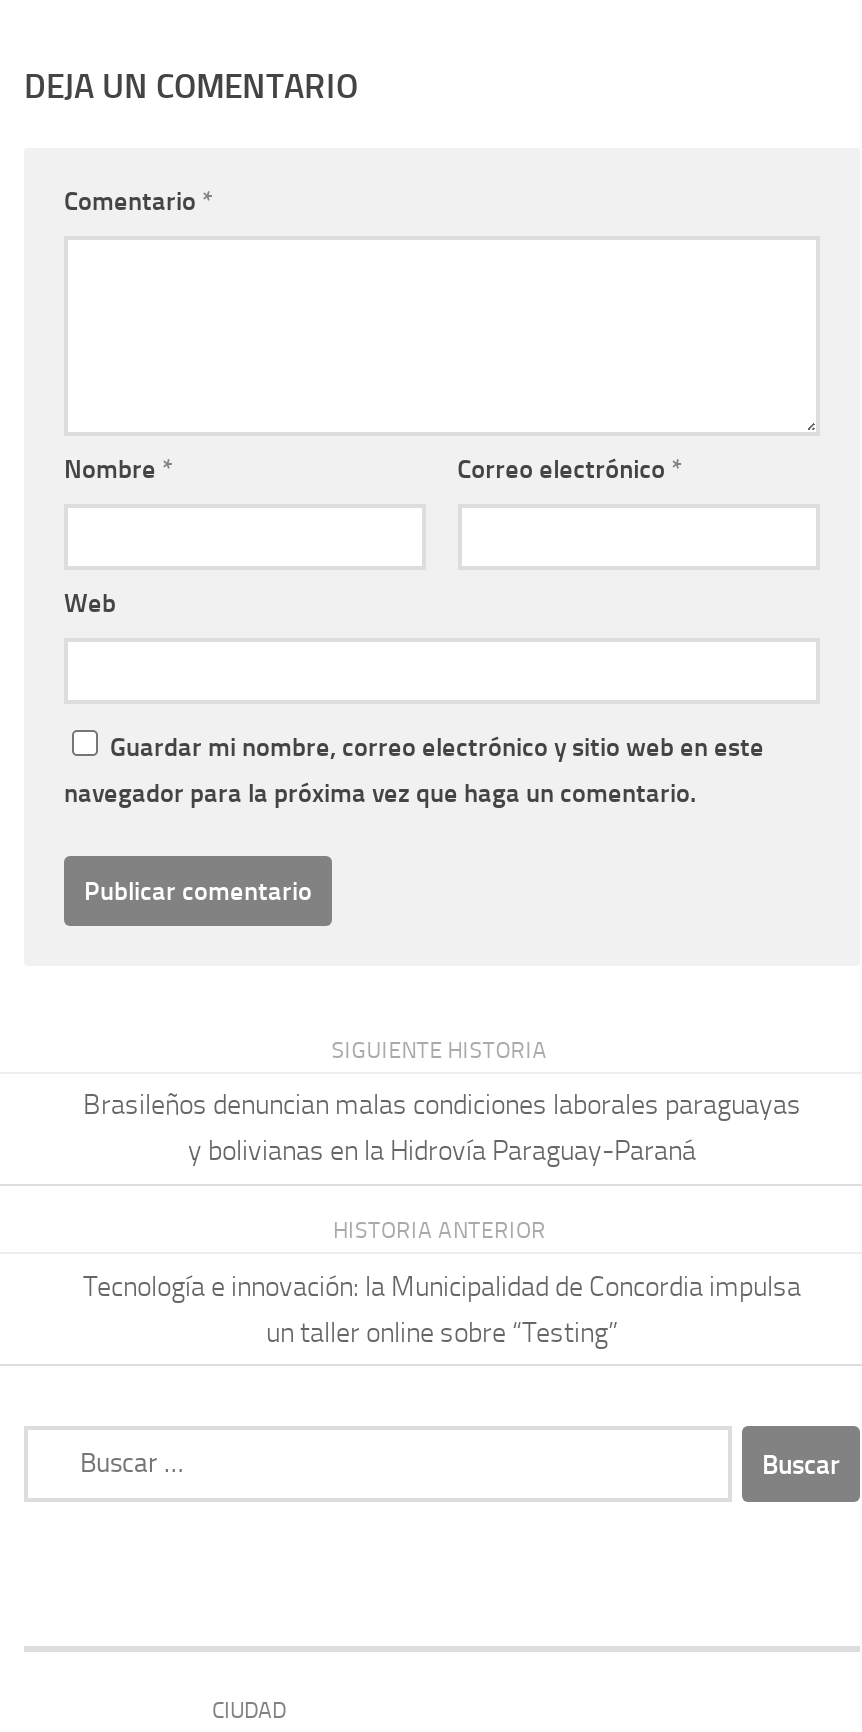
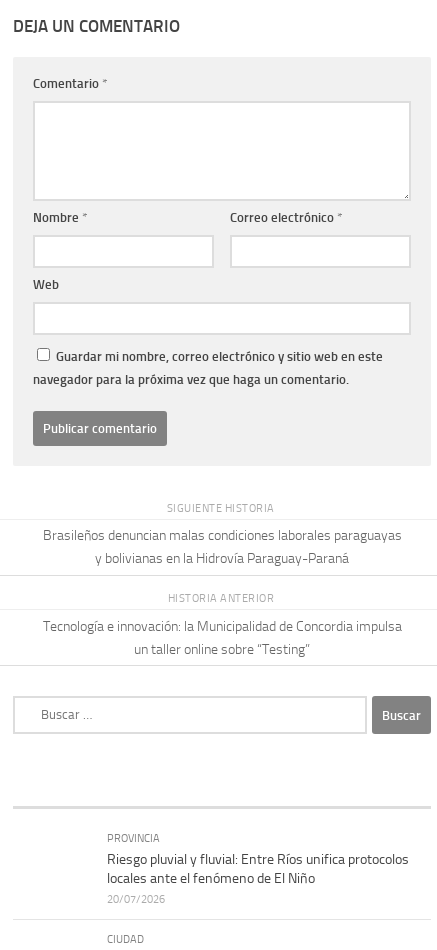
none -> [107,831,409,906] PROVINCIA | Riesgo pluvial y fluvial: Entre Ríos unifica protocolos | locales ante el fenómeno de El Niño | 20/07/2026

